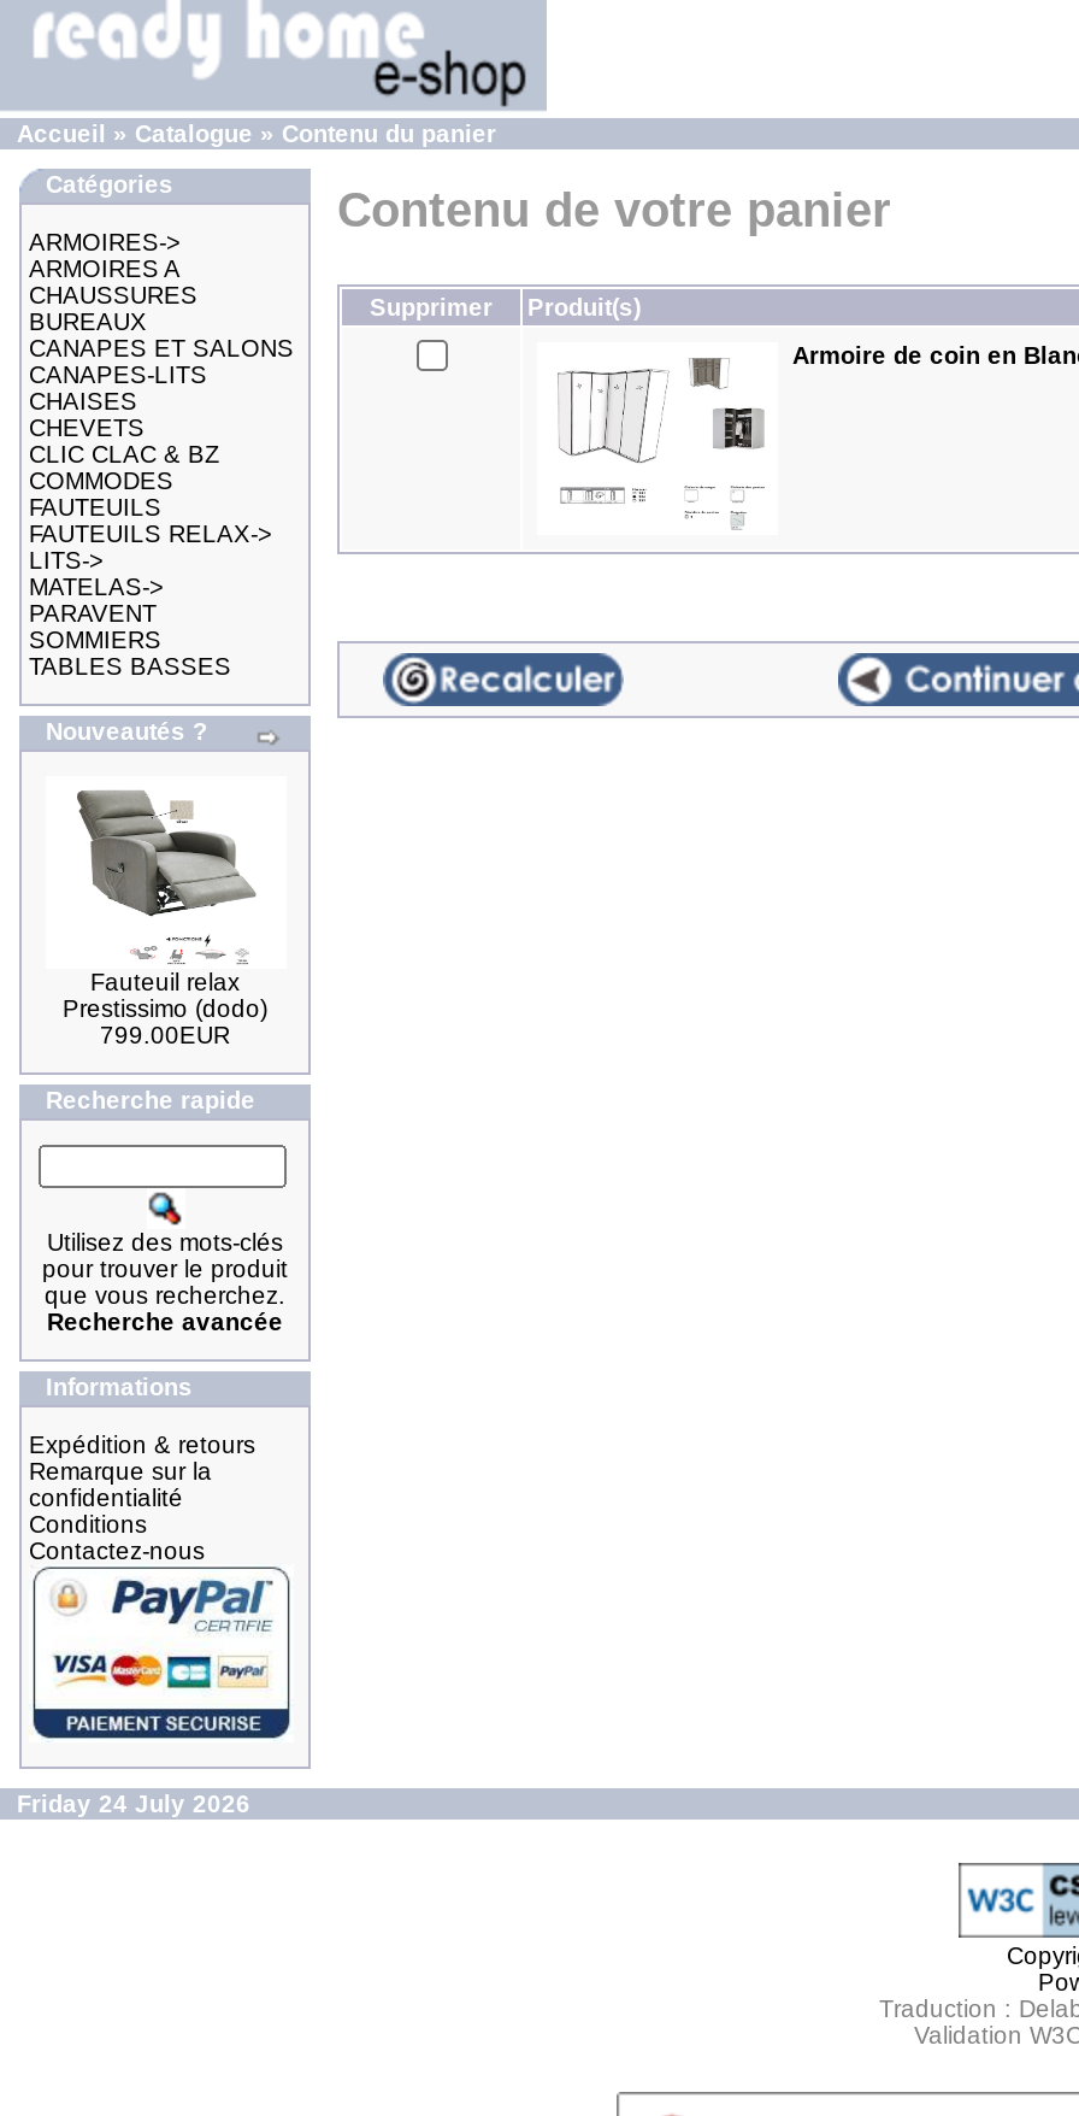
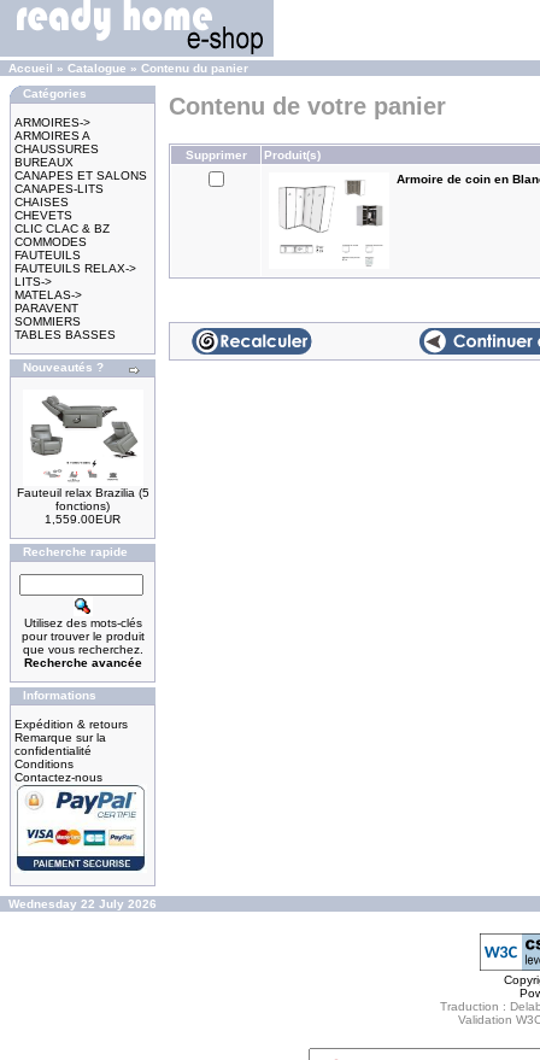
[60,788,275,1048] [image] | Fauteuil relax | Prestissimo (dodo) | 799.00EUR -> [16,397,149,526] [image] | Fauteuil relax Brazilia (5 | fonctions) | 1,559.00EUR
[2,1791,265,1817] Friday 24 July 2026 -> [1,897,164,910] Wednesday 22 July 2026

